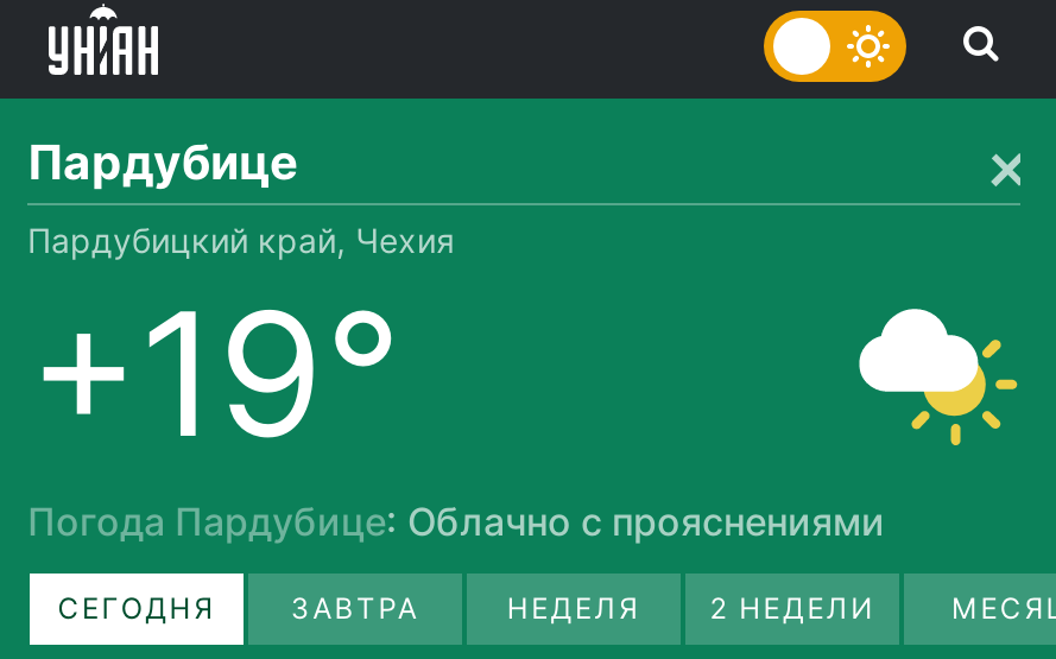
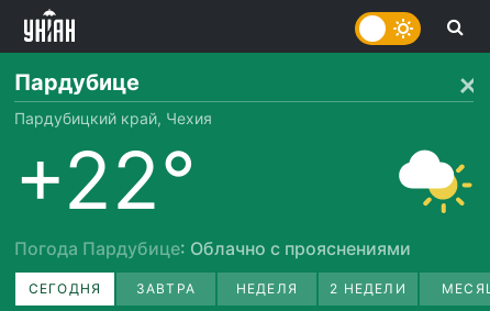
[27,270,403,476] +19° -> [14,132,197,227] +22°

